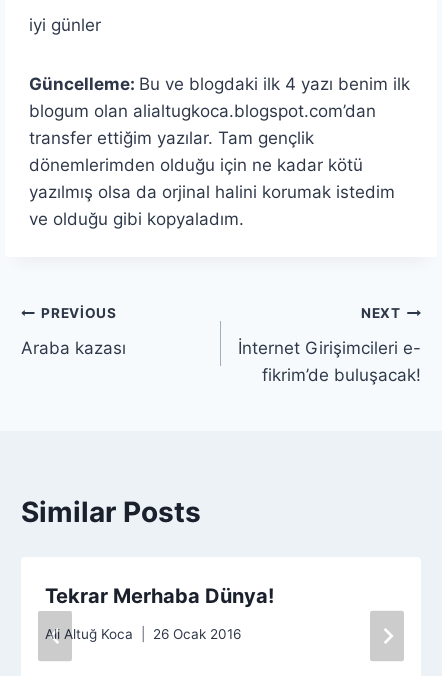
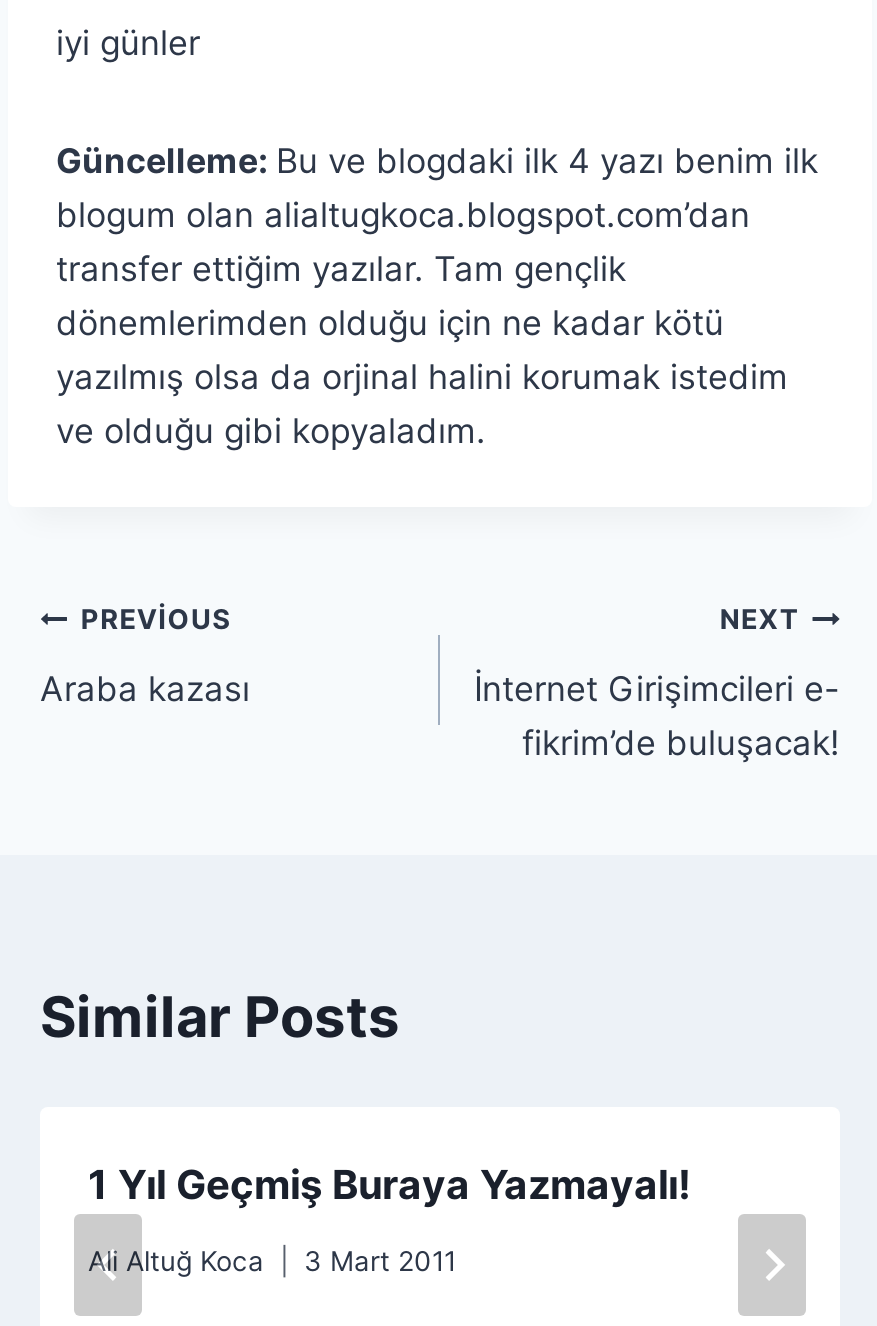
[45,583,274,607] Tekrar Merhaba Dünya! -> [88,1160,690,1208] 1 Yıl Geçmiş Buraya Yazmayalı!
[45,626,241,642] Ali Altuğ Koca 26 Ocak 2016 -> [88,1245,456,1277] Ali Altuğ Koca 3 Mart 2011

